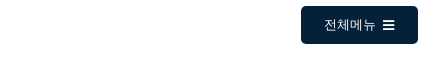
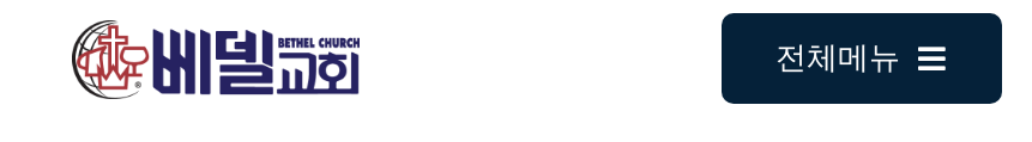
none -> [70,18,362,101] [image]

